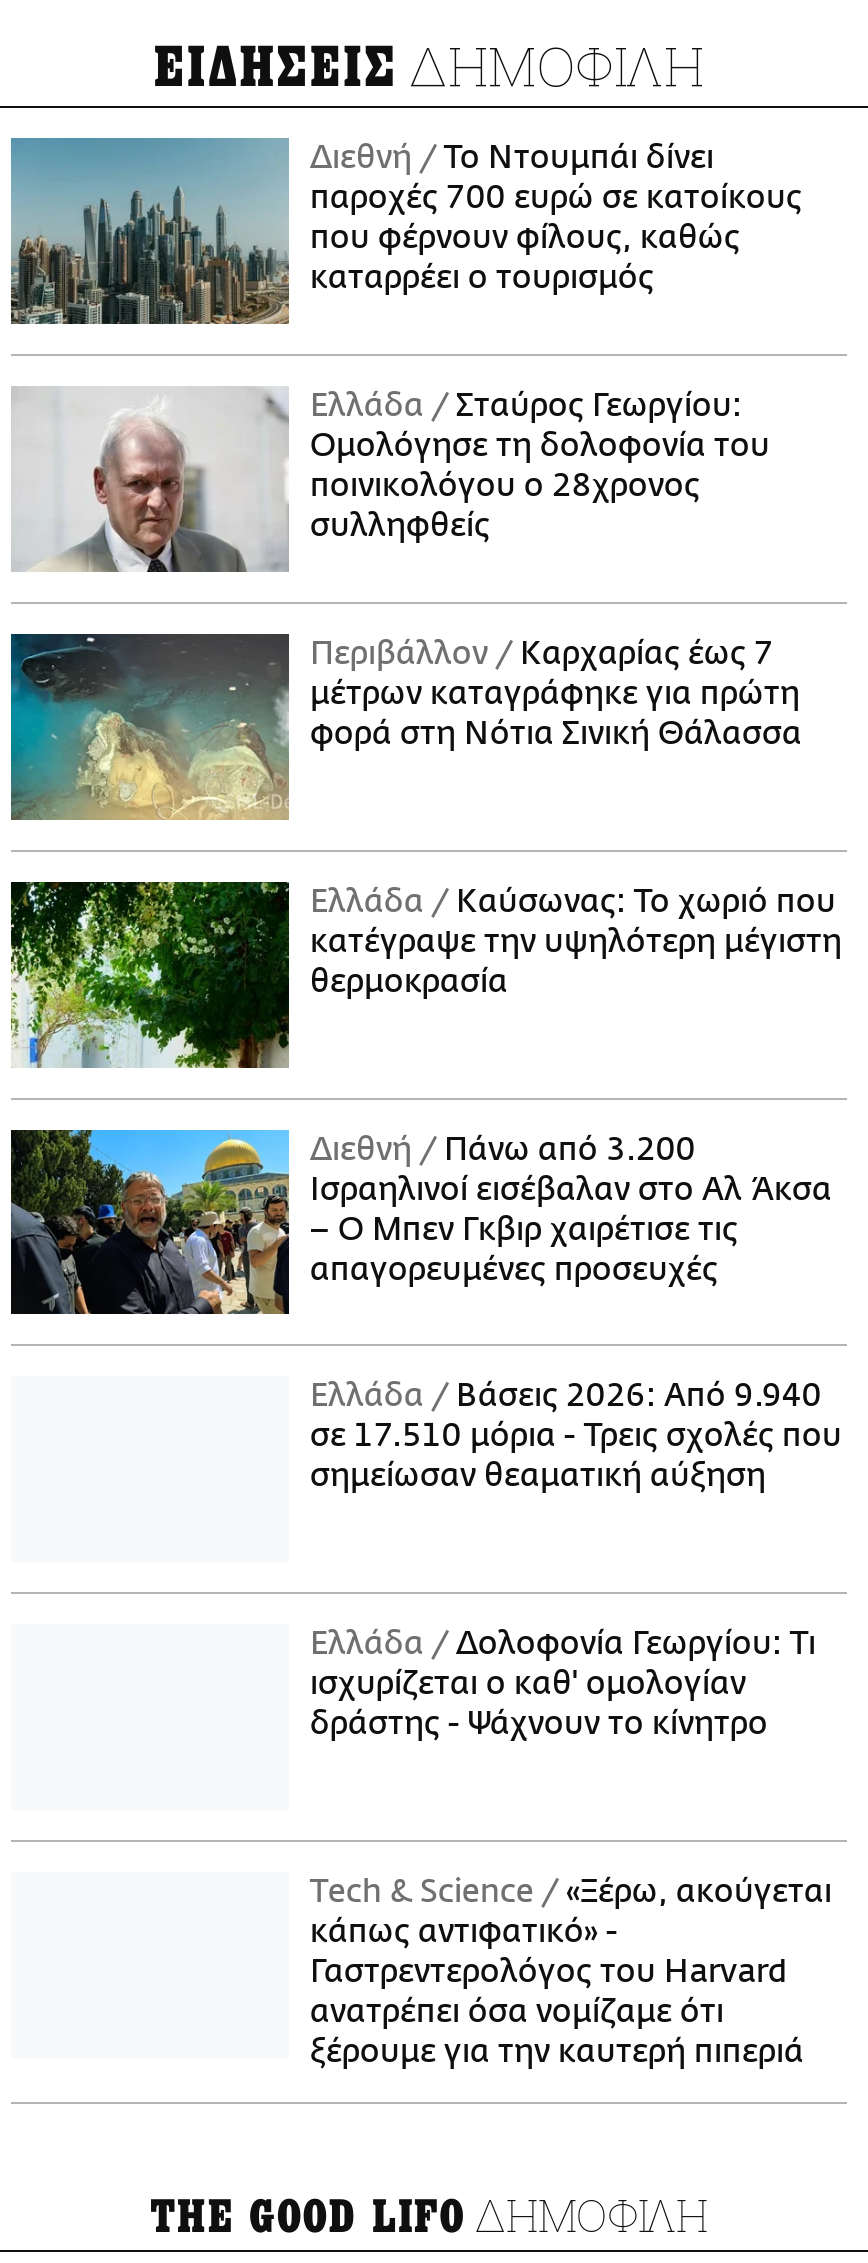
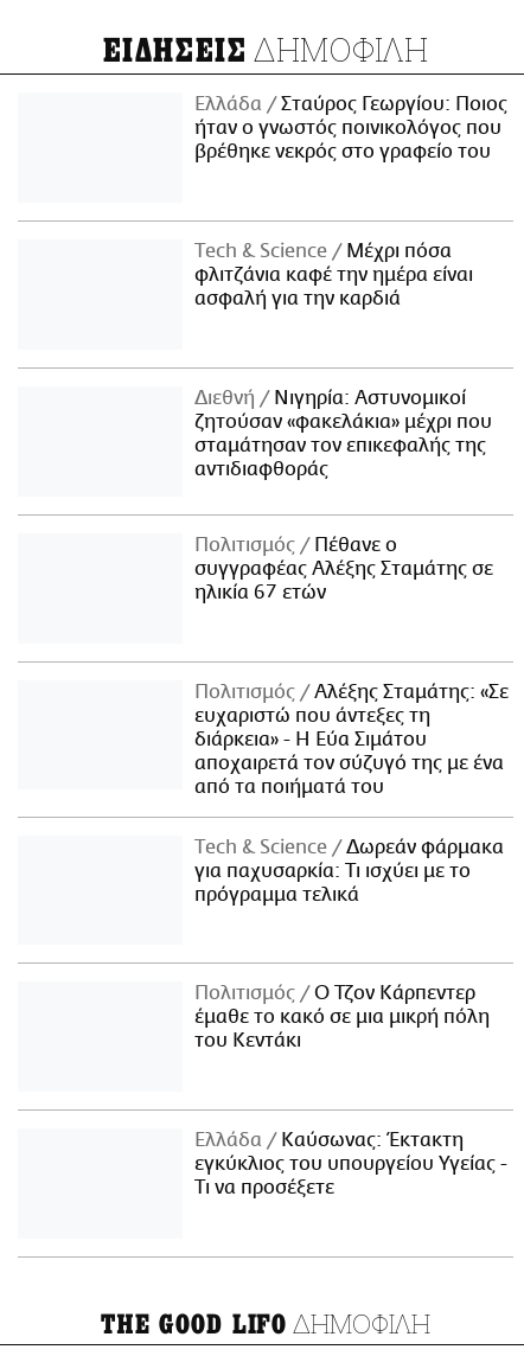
[9,136,291,326] [image] -> none
[310,140,802,296] Διεθνή Το Ντουμπάι δίνει | παροχές 700 ευρώ σε κατοίκους | που φέρνουν φίλους, καθώς | καταρρέει ο τουρισμός -> [195,94,508,162] Ελλάδα Σταύρος Γεωργίου: Ποιος | ήταν ο γνωστός ποινικολόγος που | βρέθηκε νεκρός στο γραφείο του
[11,386,289,574] [image] -> none
[310,388,770,544] Ελλάδα Σταύρος Γεωργίου: | Ομολόγησε τη δολοφονία του | ποινικολόγου ο 28χρονος | συλληφθείς -> [195,241,473,309] Τech & Science Μέχρι πόσα | φλιτζάνια καφέ την ημέρα είναι | ασφαλή για την καρδιά
[9,632,291,822] [image] -> none
[310,636,802,752] Περιβάλλον Καρχαρίας έως 7 | μέτρων καταγράφηκε για πρώτη | φορά στη Νότια Σινική Θάλασσα -> [195,387,492,480] Διεθνή Νιγηρία: Αστυνομικοί | ζητούσαν «φακελάκια» μέχρι που | σταμάτησαν τον επικεφαλής της | αντιδιαφθοράς
[9,880,291,1070] [image] -> none
[310,883,842,999] Ελλάδα Καύσωνας: Το χωριό που | κατέγραψε την υψηλότερη μέγιστη | θερμοκρασία -> [195,534,494,603] Πολιτισμός Πέθανε ο | συγγραφέας Αλέξης Σταμάτης σε | ηλικία 67 ετών
[9,1128,281,1316] [image] -> none
[310,1131,832,1287] Διεθνή Πάνω από 3.200 | Ισραηλινοί εισέβαλαν στο Αλ Άκσα | – Ο Μπεν Γκβιρ χαιρέτισε τις | απαγορευμένες προσευχές -> [195,681,509,797] Πολιτισμός Αλέξης Σταμάτης: «Σε | ευχαριστώ που άντεξες τη | διάρκεια» - Η Εύα Σιμάτου | αποχαιρετά τον σύζυγό της με ένα | από τα ποιήματά του
[310,1379,842,1495] Ελλάδα Βάσεις 2026: Από 9.940 | σε 17.510 μόρια - Τρεις σχολές που | σημείωσαν θεαματική αύξηση -> [195,836,504,905] Τech & Science Δωρεάν φάρμακα | για παχυσαρκία: Τι ισχύει με το | πρόγραμμα τελικά
[310,1627,816,1743] Ελλάδα Δολοφονία Γεωργίου: Τι | ισχυρίζεται ο καθ' ομολογίαν | δράστης - Ψάχνουν το κίνητρο -> [195,983,490,1052] Πολιτισμός Ο Τζον Κάρπεντερ | έμαθε το κακό σε μια μικρή πόλη | του Κεντάκι
[310,1874,832,2070] Τech & Science «Ξέρω, ακούγεται | κάπως αντιφατικό» - | Γαστρεντερολόγος του Harvard | ανατρέπει όσα νομίζαμε ότι | ξέρουμε για την καυτερή πιπεριά -> [195,1130,508,1199] Ελλάδα Καύσωνας: Έκτακτη | εγκύκλιος του υπουργείου Υγείας - | Τι να προσέξετε

